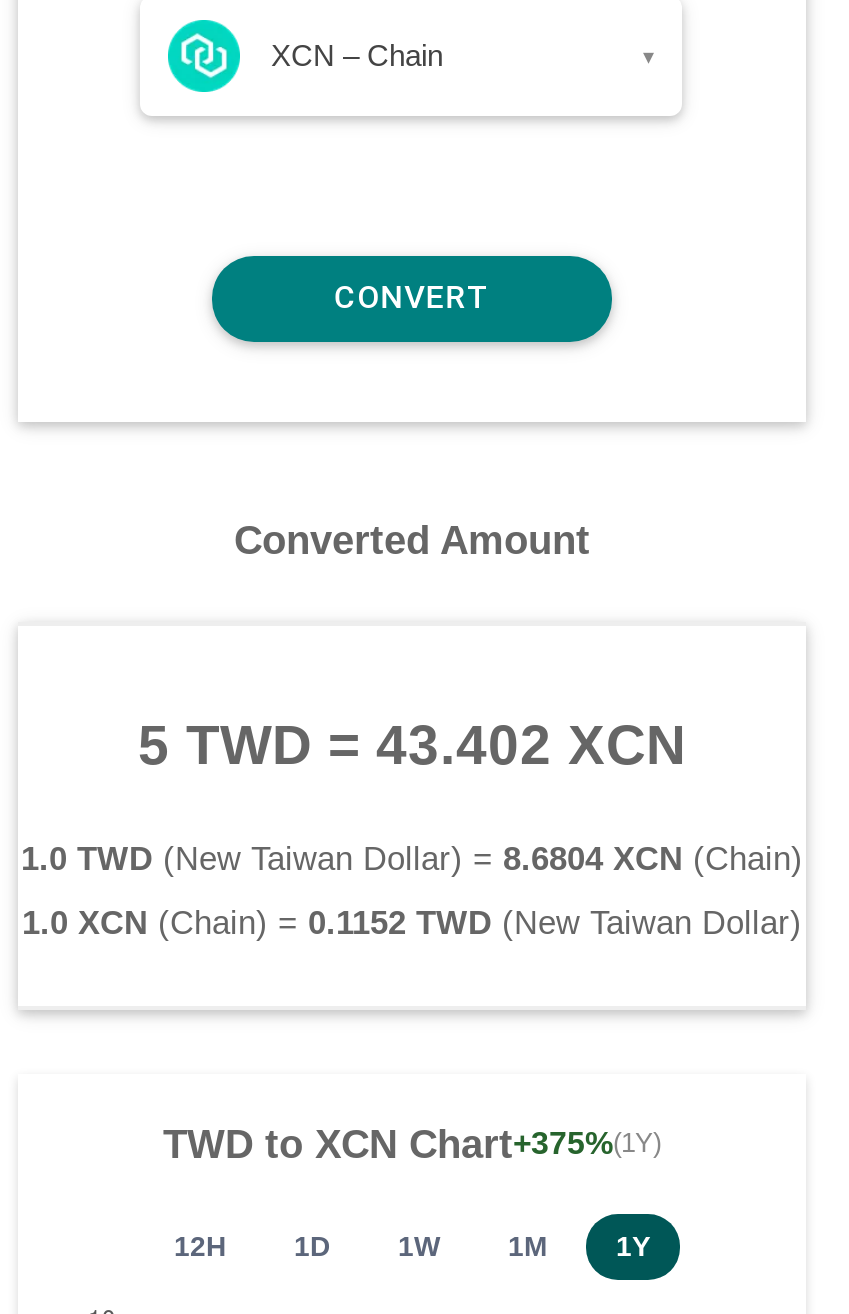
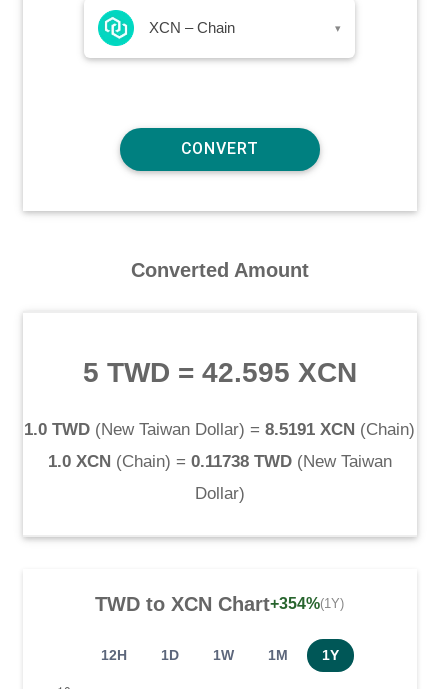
[21,713,803,941] 5 TWD = 43.402 XCN | 1.0 TWD (New Taiwan Dollar) = 8.6804 XCN (Chain) | 1.0 XCN (Chain) = 0.1152 TWD (New Taiwan Dollar) -> [24,357,415,503] 5 TWD = 42.595 XCN | 1.0 TWD (New Taiwan Dollar) = 8.5191 XCN (Chain) | 1.0 XCN (Chain) = 0.11738 TWD (New Taiwan | Dollar)
[163,1122,661,1166] TWD to XCN Chart+375%(1Y) -> [95,593,344,615] TWD to XCN Chart+354%(1Y)

